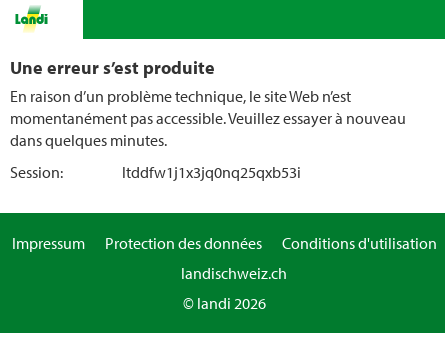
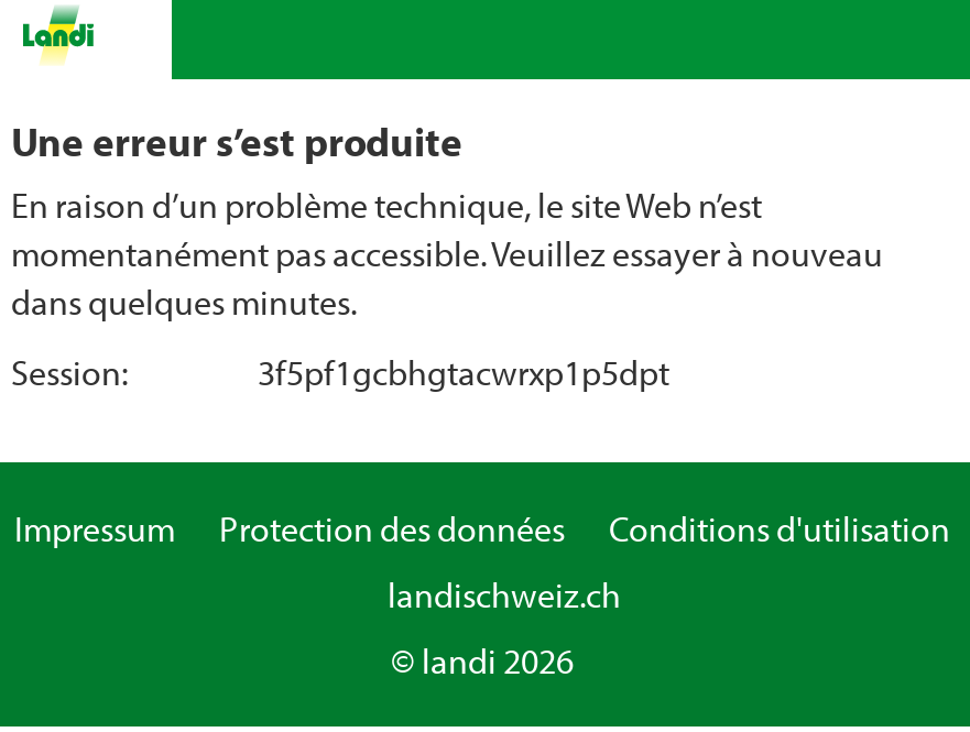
[122,162,301,182] ltddfw1j1x3jq0nq25qxb53i -> [258,350,669,394] 3f5pf1gcbhgtacwrxp1p5dpt

